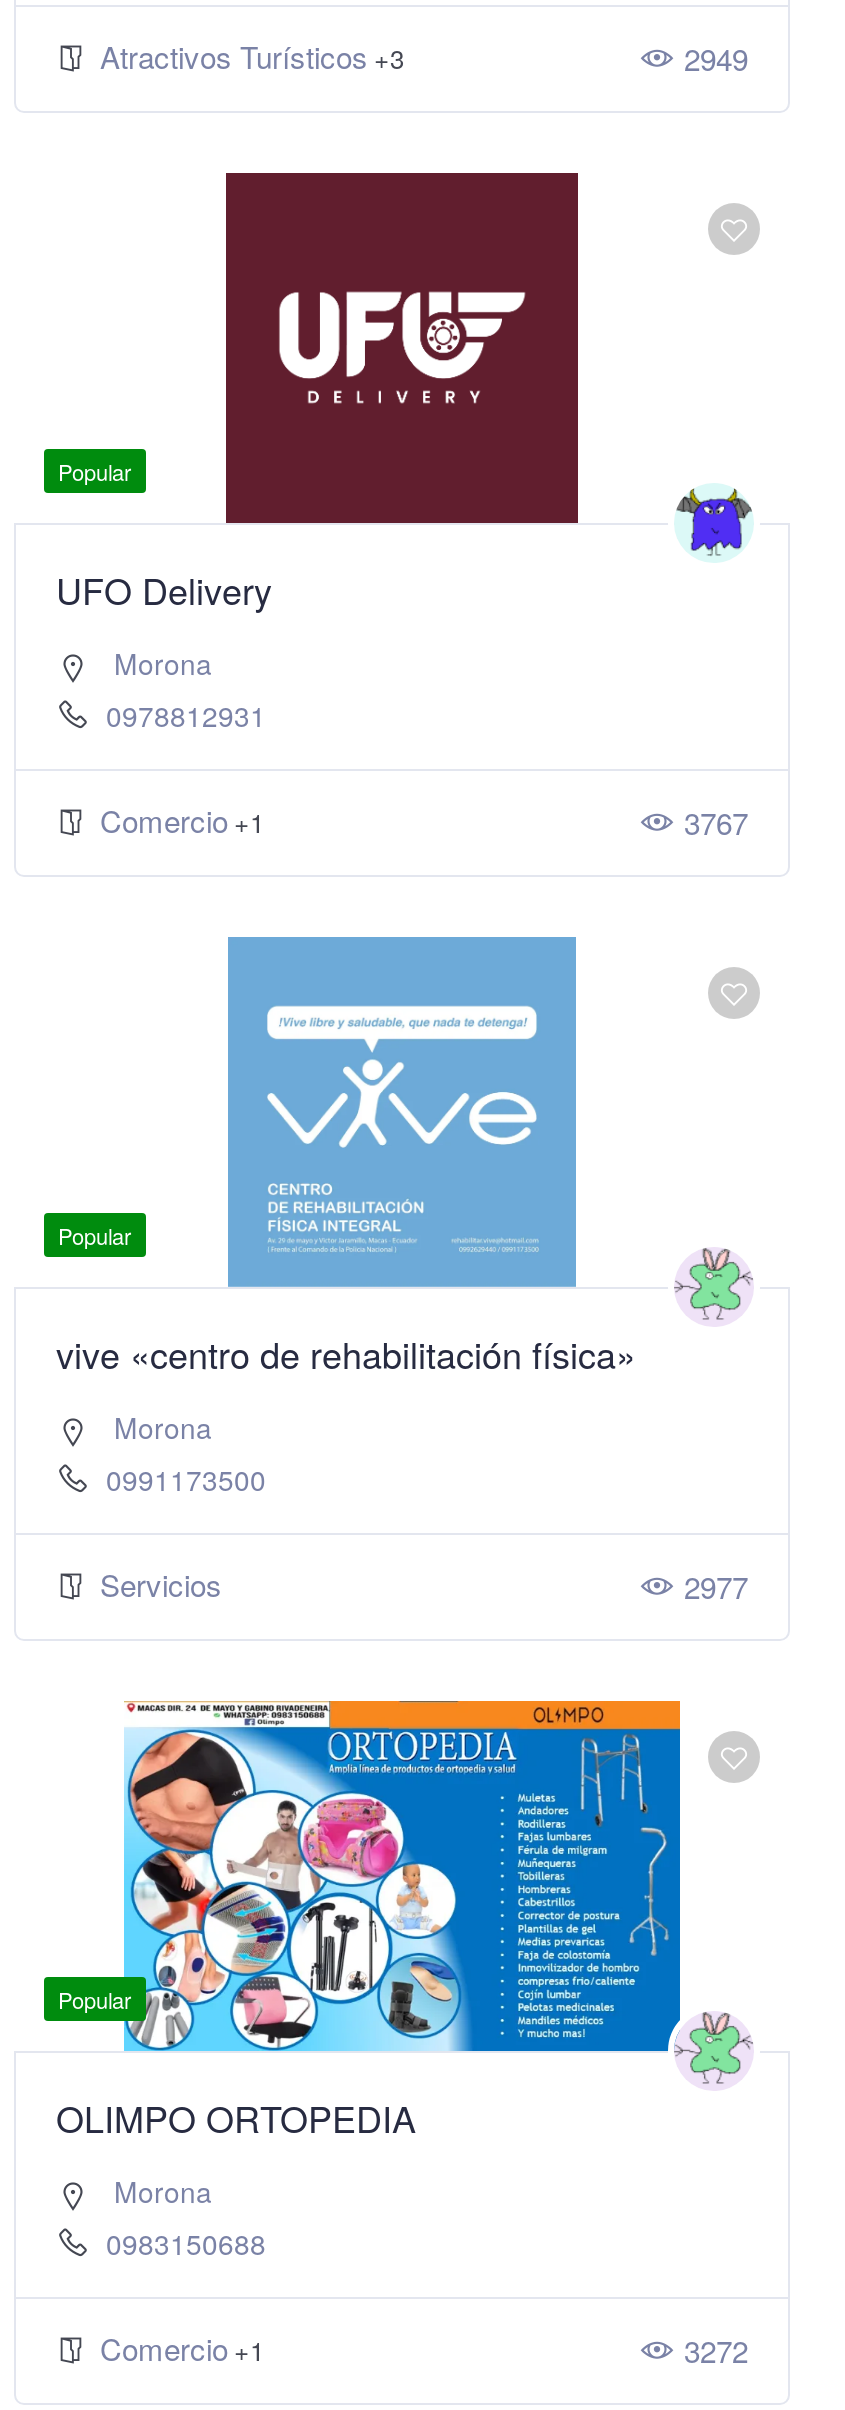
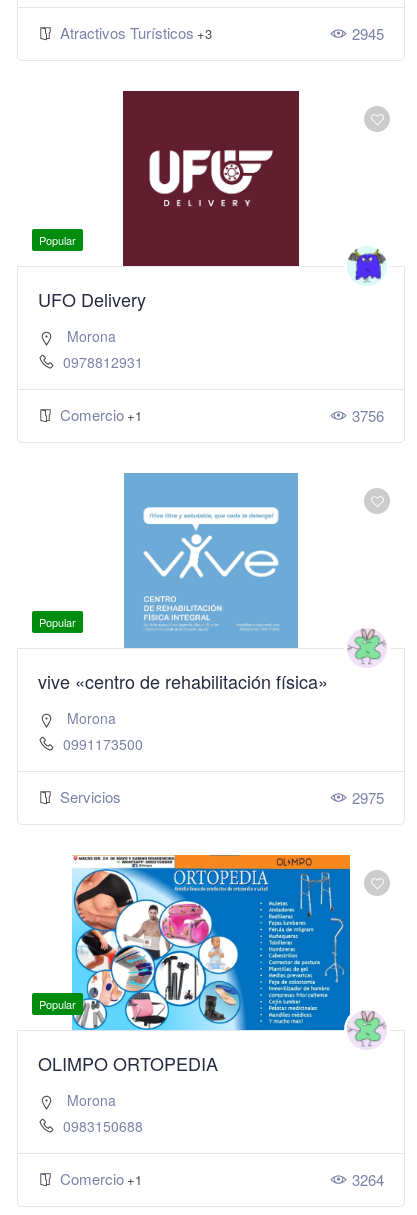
[684,38,748,80] 2949 -> [352,23,384,44] 2945
[684,802,748,844] 3767 -> [352,405,384,426] 3756
[684,1566,748,1608] 2977 -> [352,787,384,808] 2975
[684,2330,748,2372] 3272 -> [352,1169,384,1190] 3264

